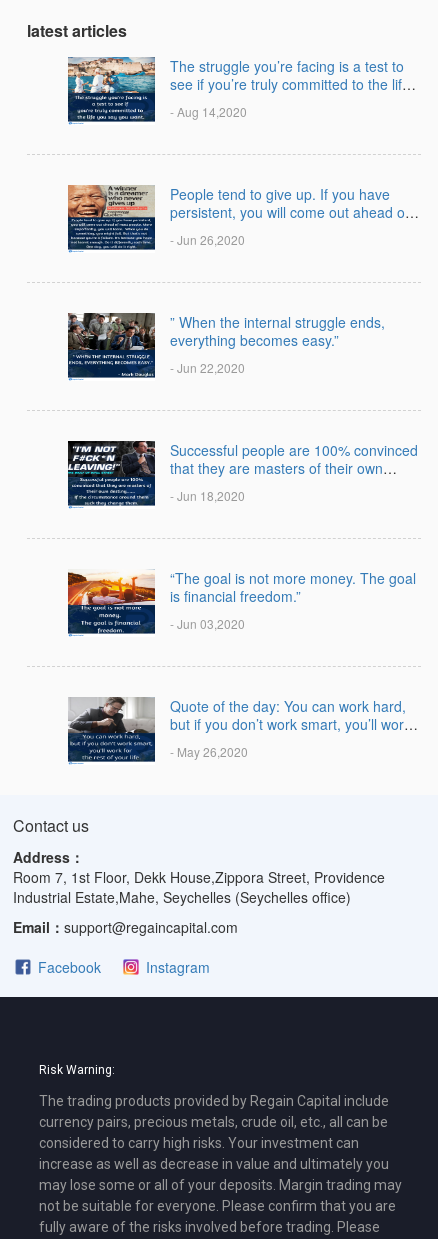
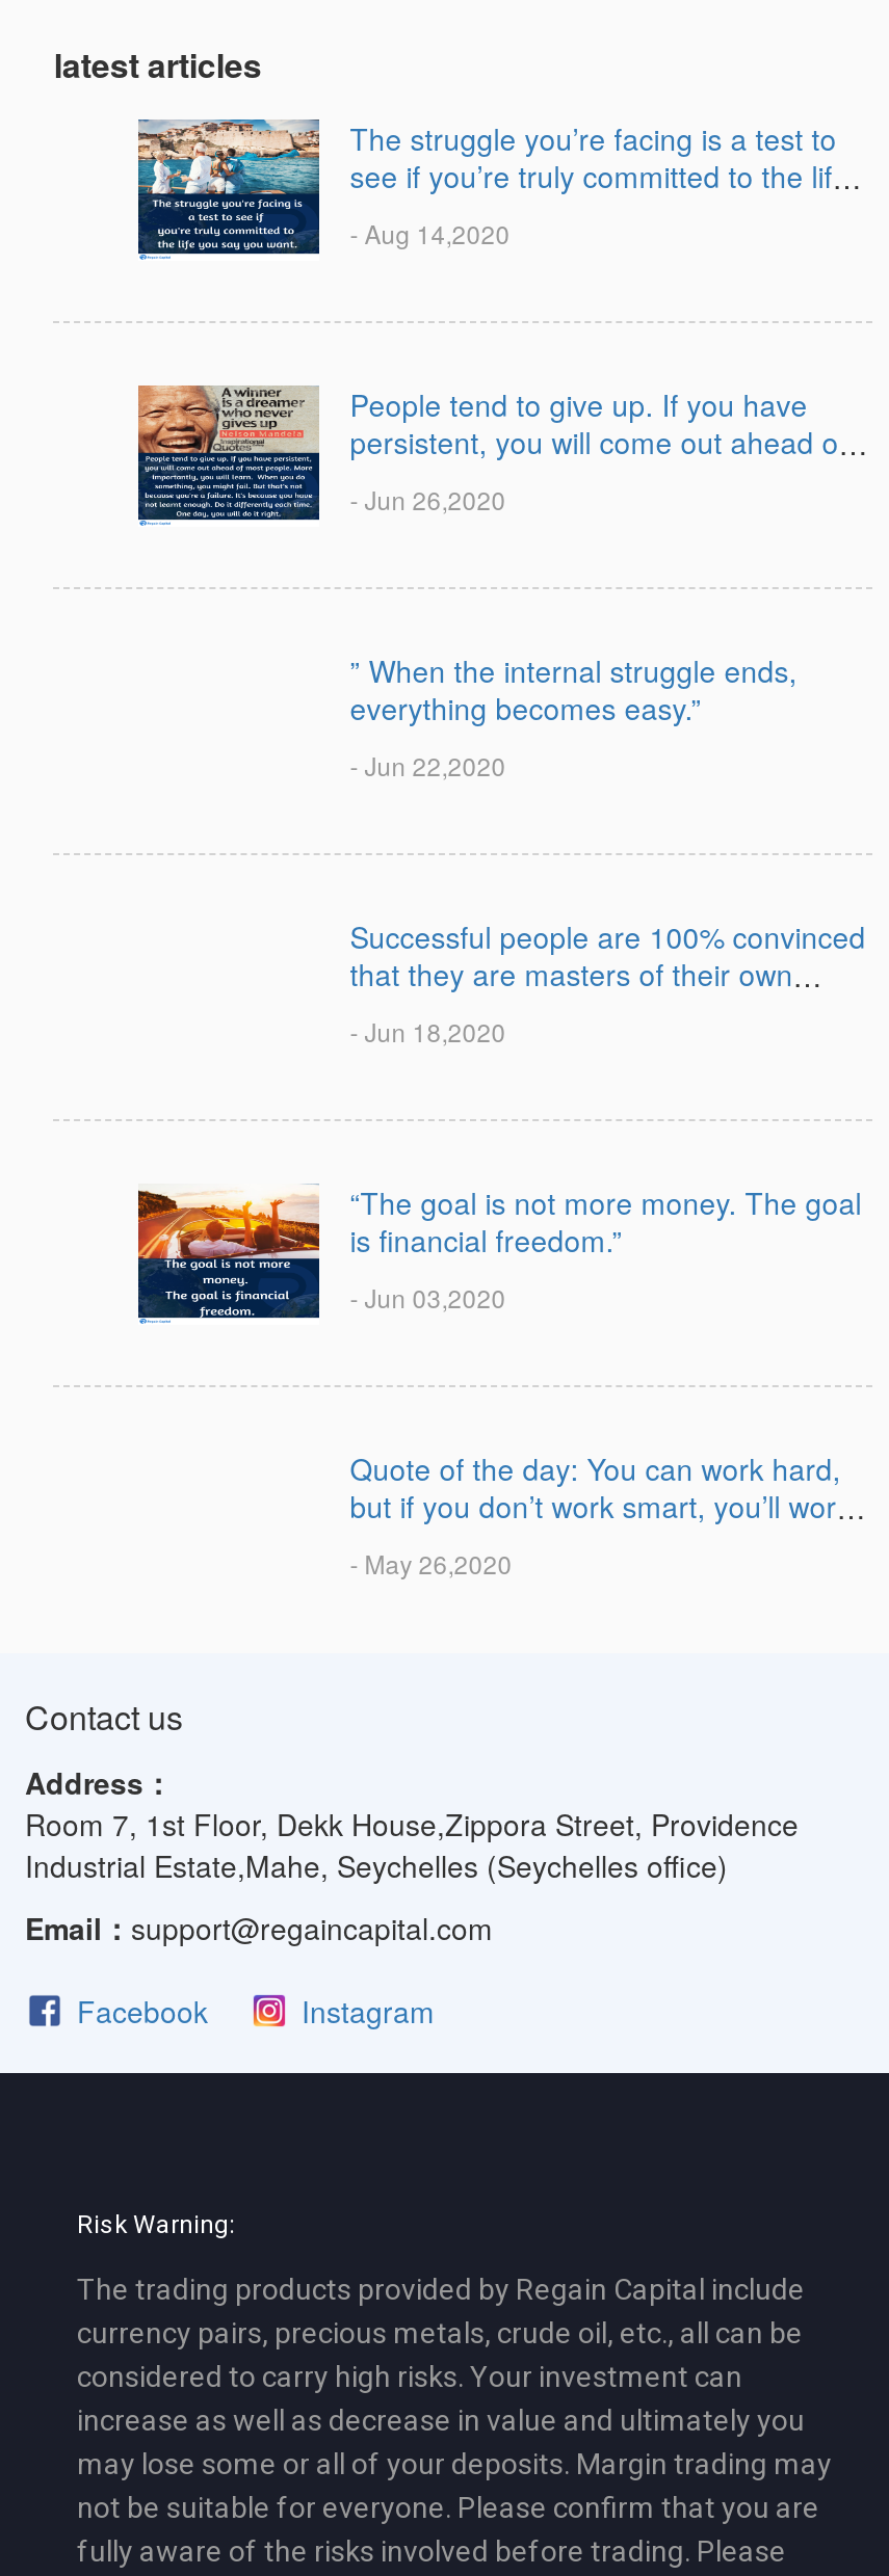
[67,312,156,381] [image] -> none
[67,440,156,509] [image] -> none
[67,696,156,765] [image] -> none

